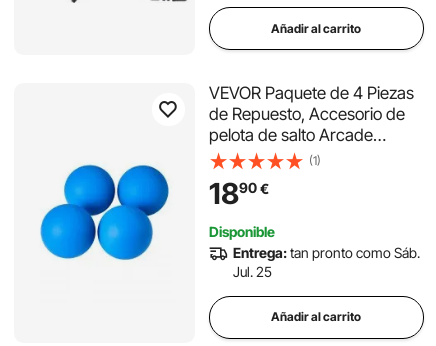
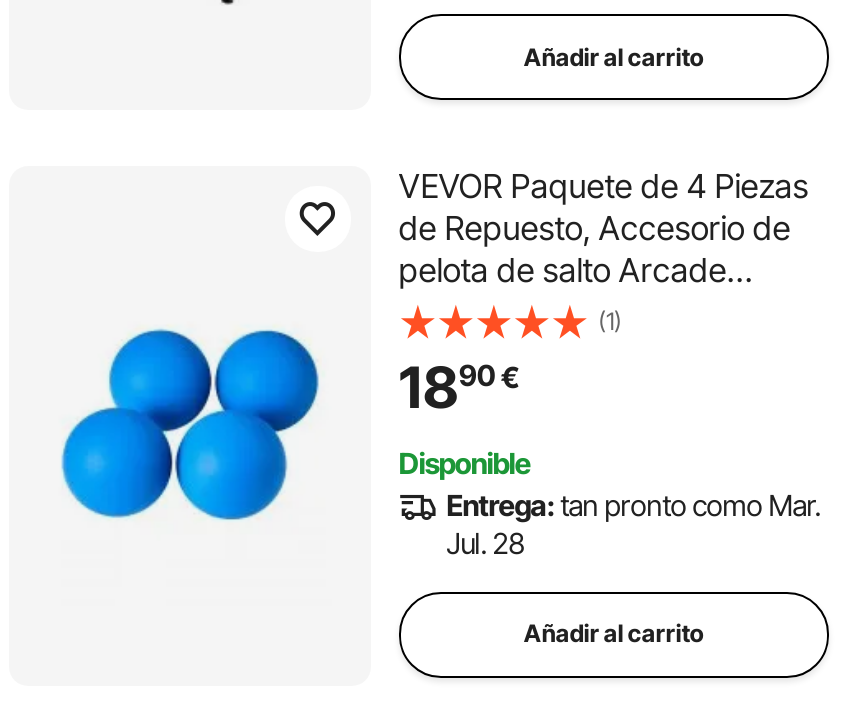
[233,244,420,261] Entrega: tan pronto como Sáb. -> [446,488,820,522] Entrega: tan pronto como Mar.
[233,263,272,280] Jul. 25 -> [446,526,524,560] Jul. 28

